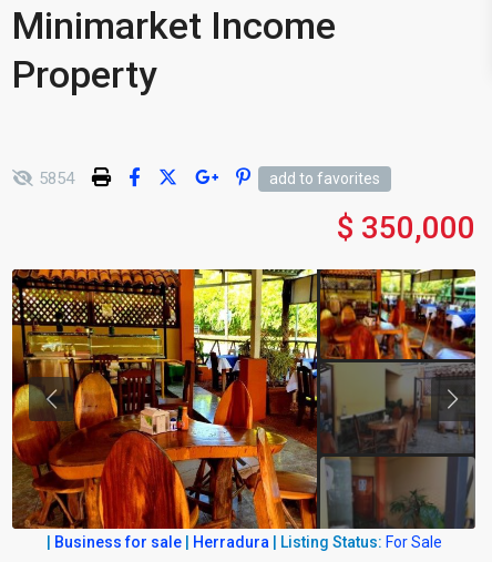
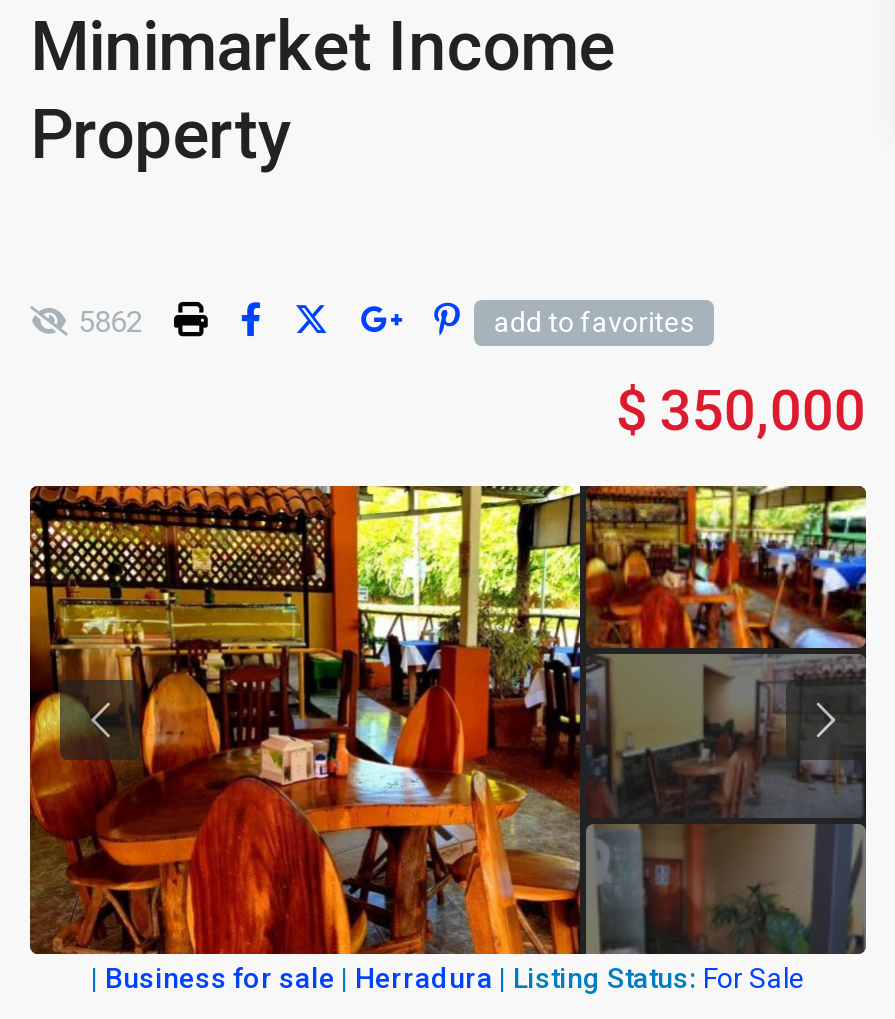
[39,169,74,189] 5854 -> [78,304,142,340] 5862

